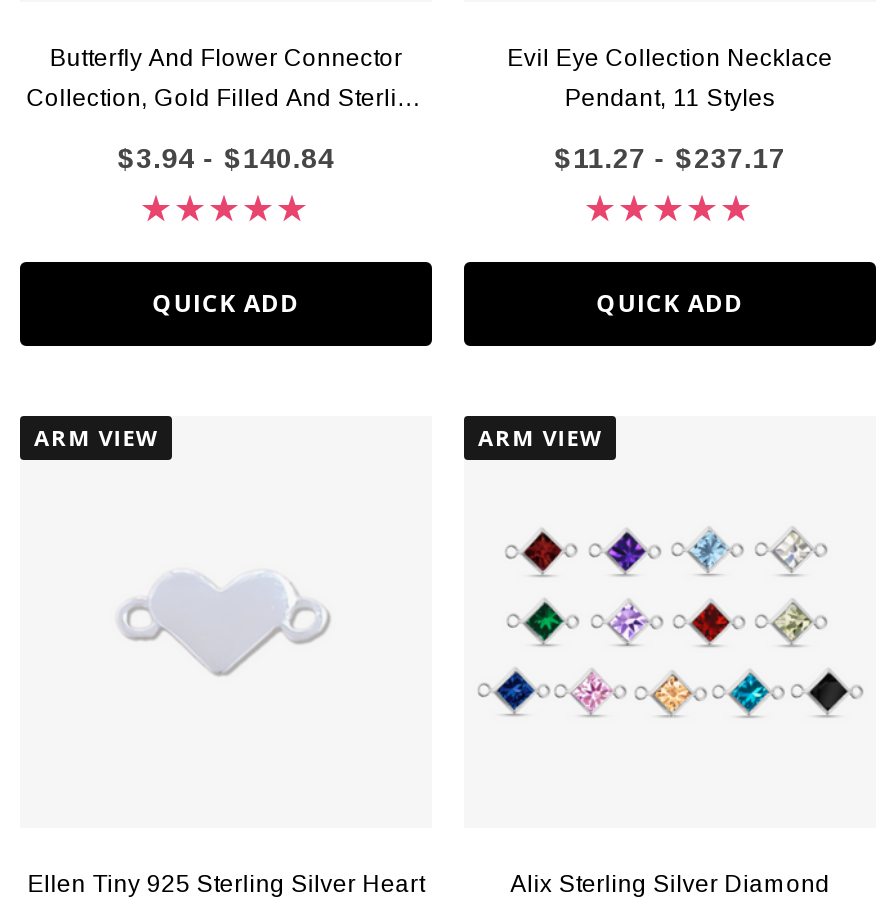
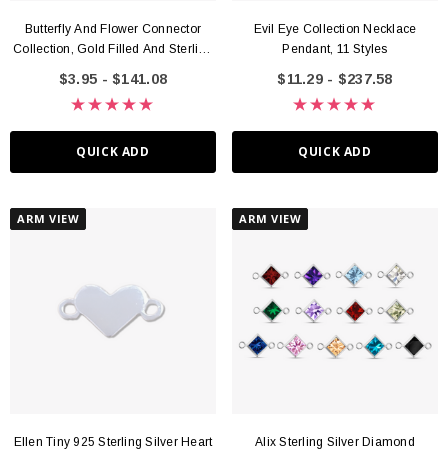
[118,142,334,174] $3.94 - $140.84 -> [59,71,167,87] $3.95 - $141.08
[554,142,785,174] $11.27 - $237.17 -> [277,71,393,87] $11.29 - $237.58

